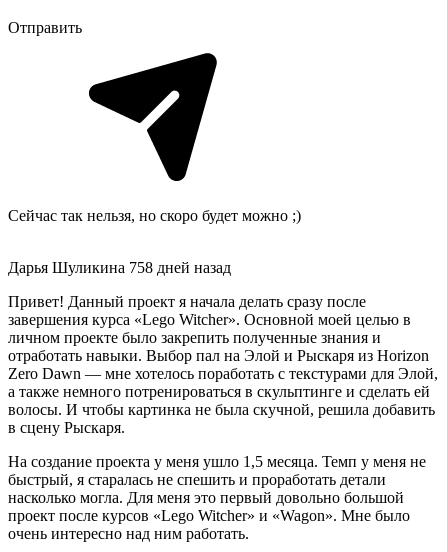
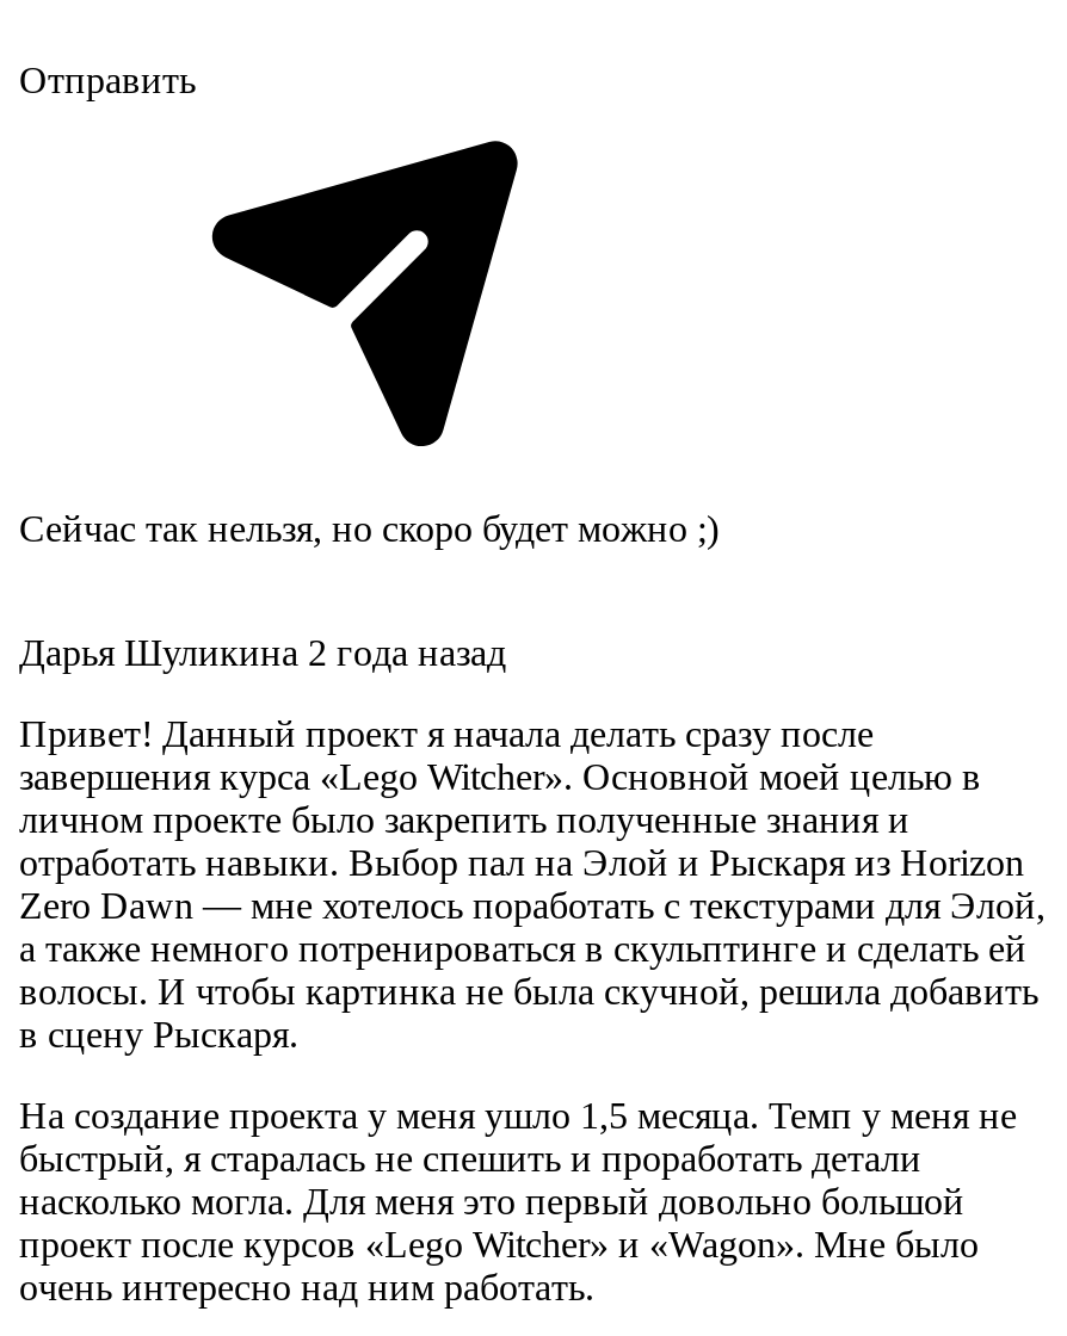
[8,259,231,276] Дарья Шуликина 758 дней назад -> [19,632,506,673] Дарья Шуликина 2 года назад

